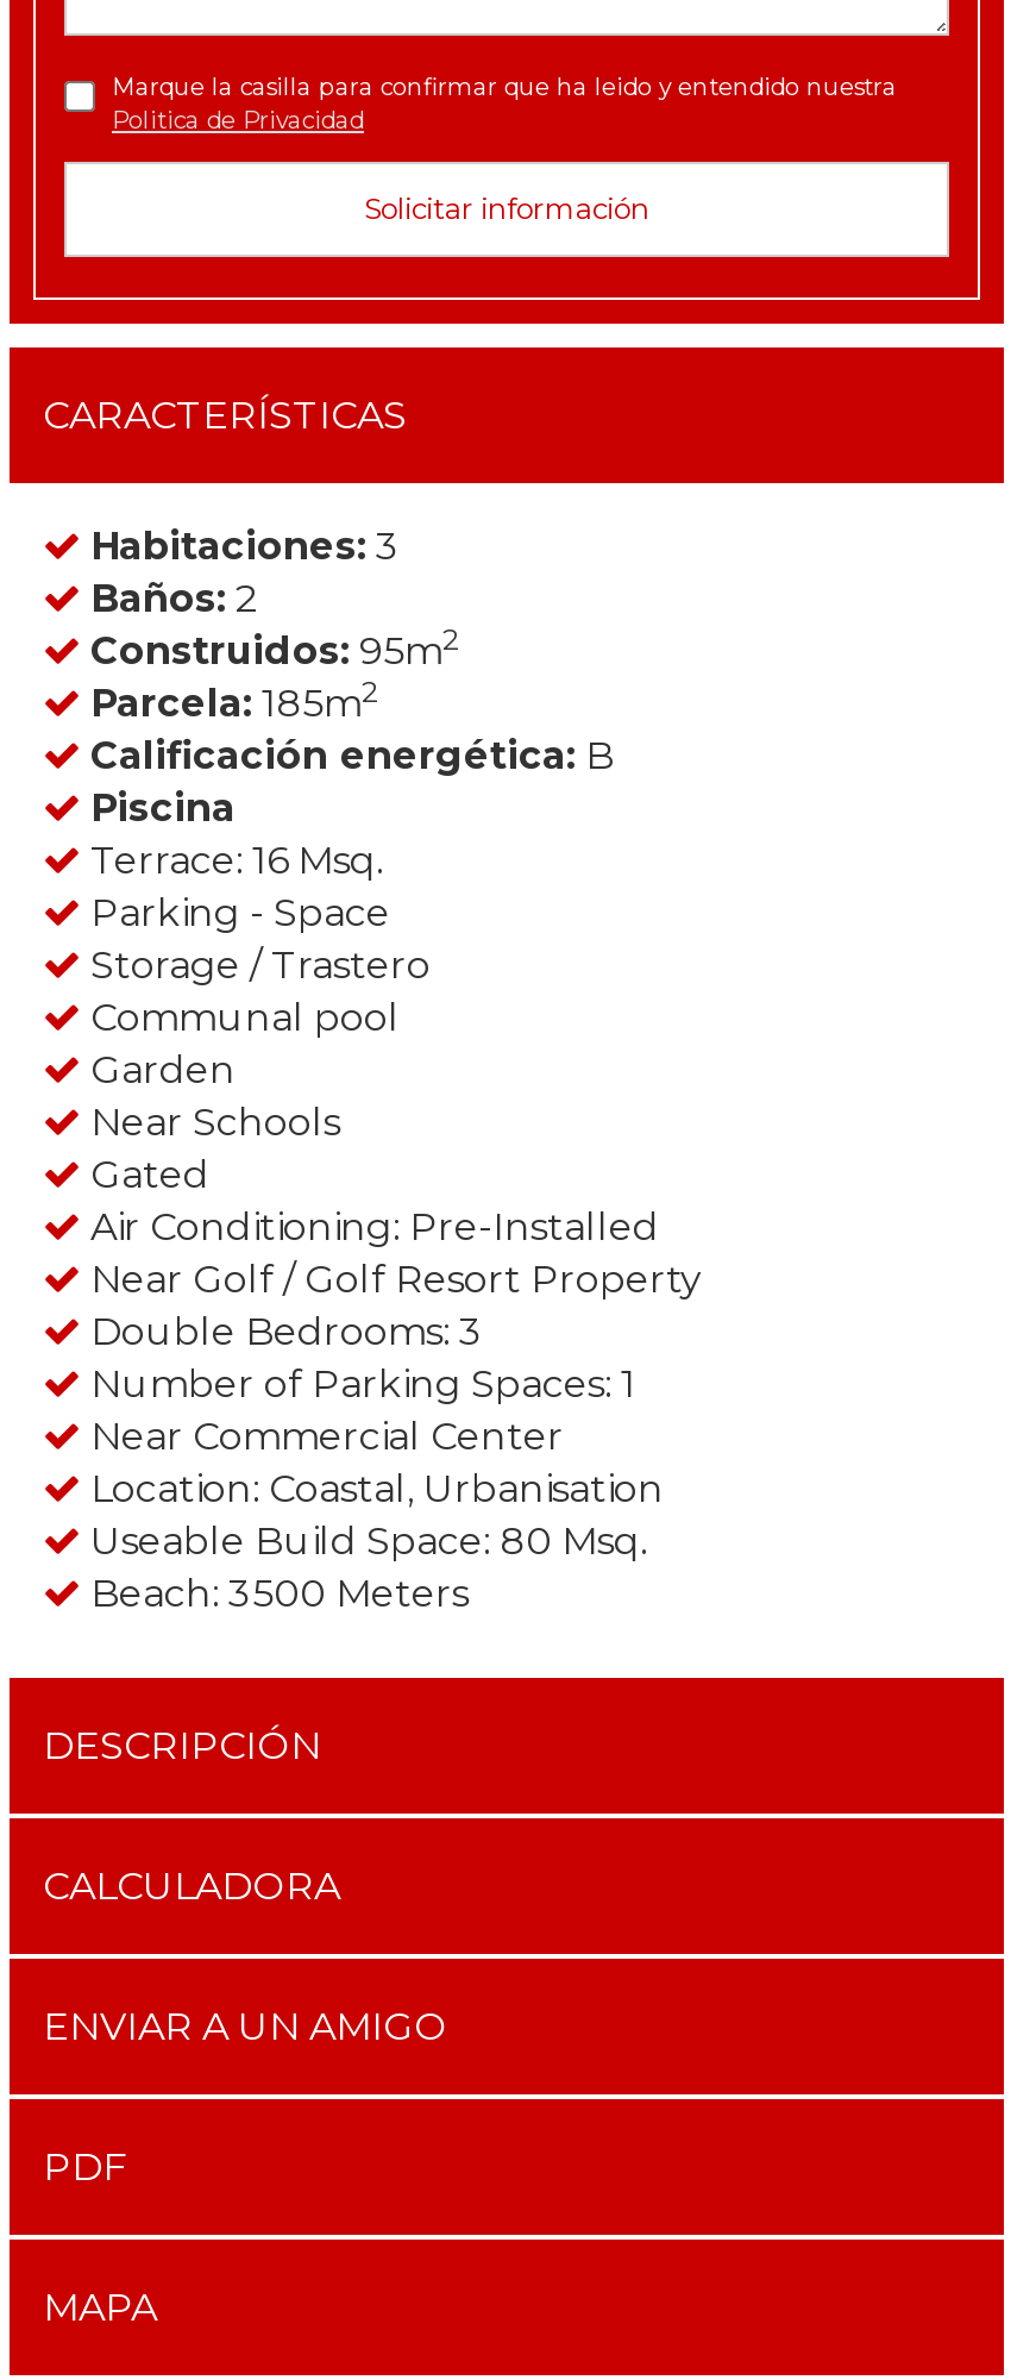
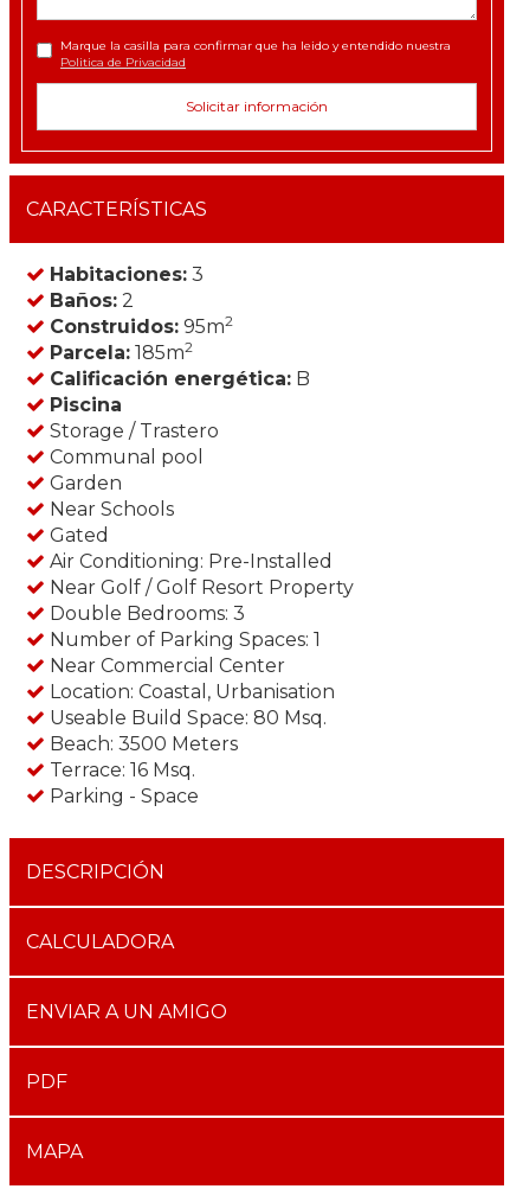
moved [81,838,390,935] -> [45,759,199,807]: Terrace: 16 Msq. | Parking - Space
moved [81,942,702,1616] -> [45,420,354,755]: Storage / Trastero | Communal pool | Garden | ... | Useable Build Space: 80 Msq. | Beach: 3500 Meters

